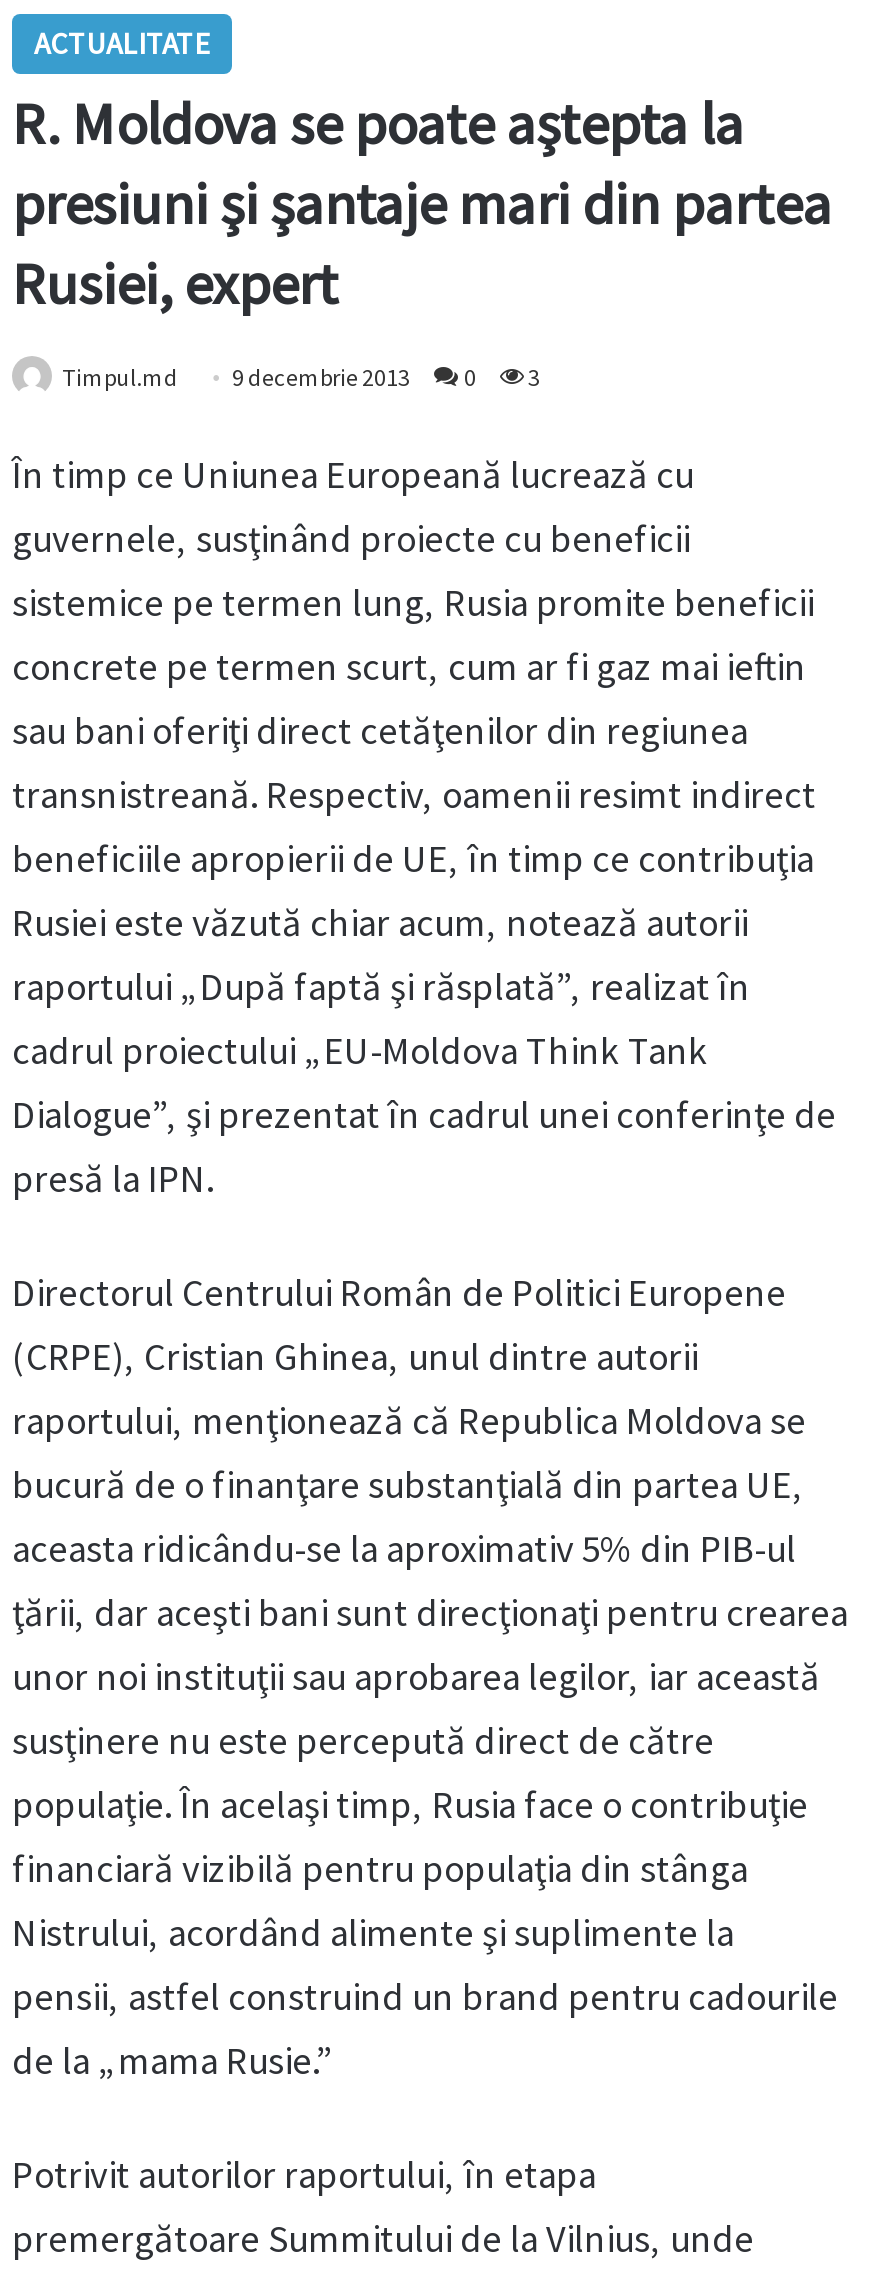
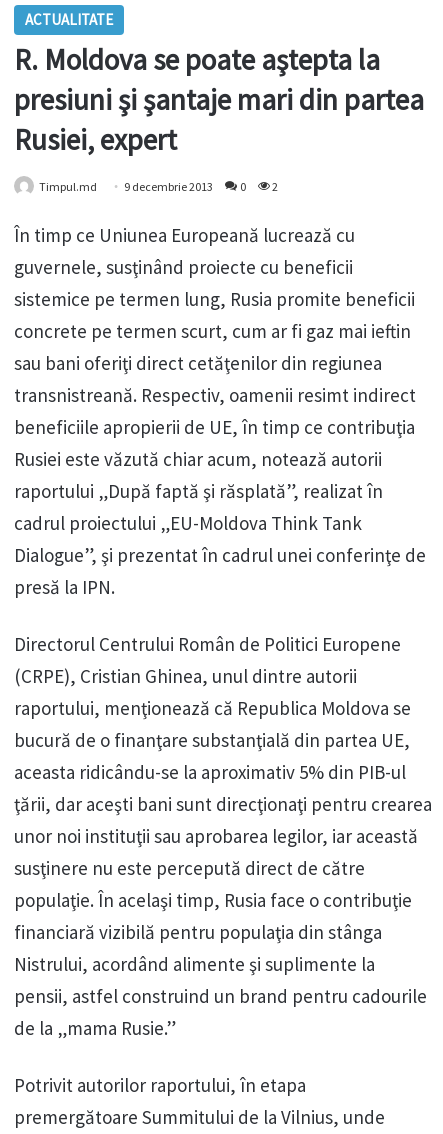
[62,363,540,393] Timpul.md 9 decembrie 2013 0 3 -> [39,179,278,194] Timpul.md 9 decembrie 2013 0 2

